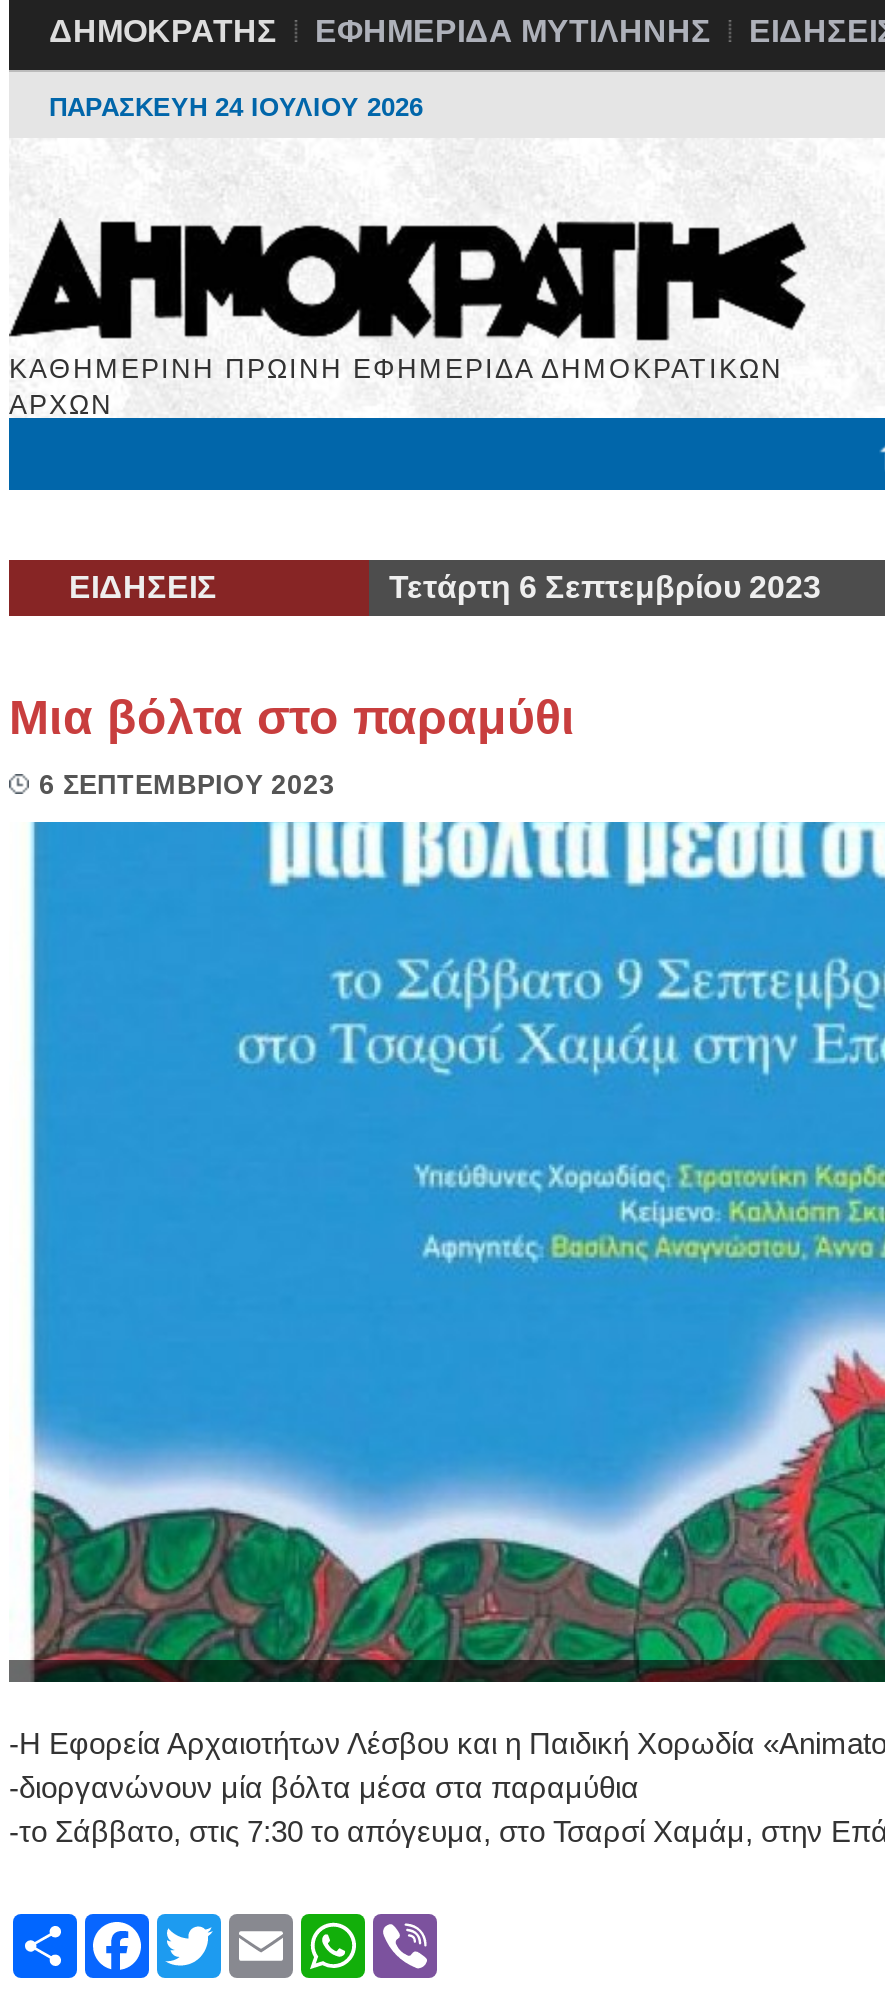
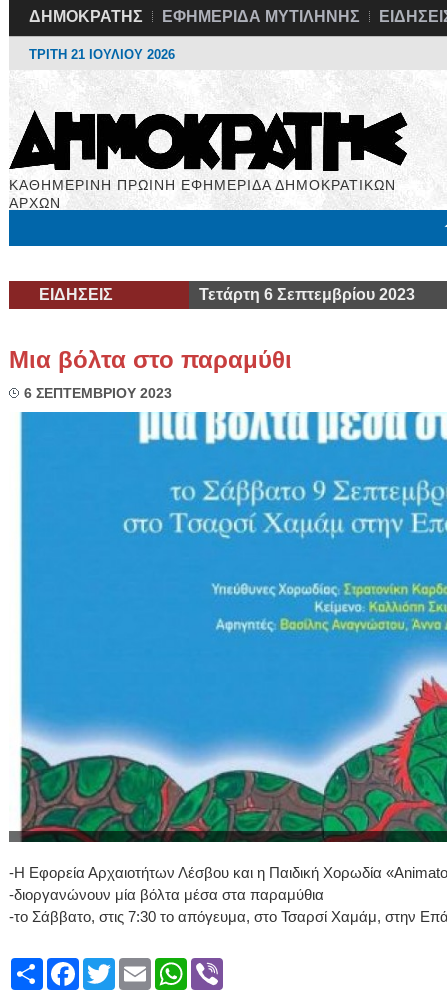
[49,92,423,122] ΠΑΡΑΣΚΕΥΗ 24 ΙΟΥΛΙΟΥ 2026 -> [29,47,175,62] ΤΡΙΤΗ 21 ΙΟΥΛΙΟΥ 2026

